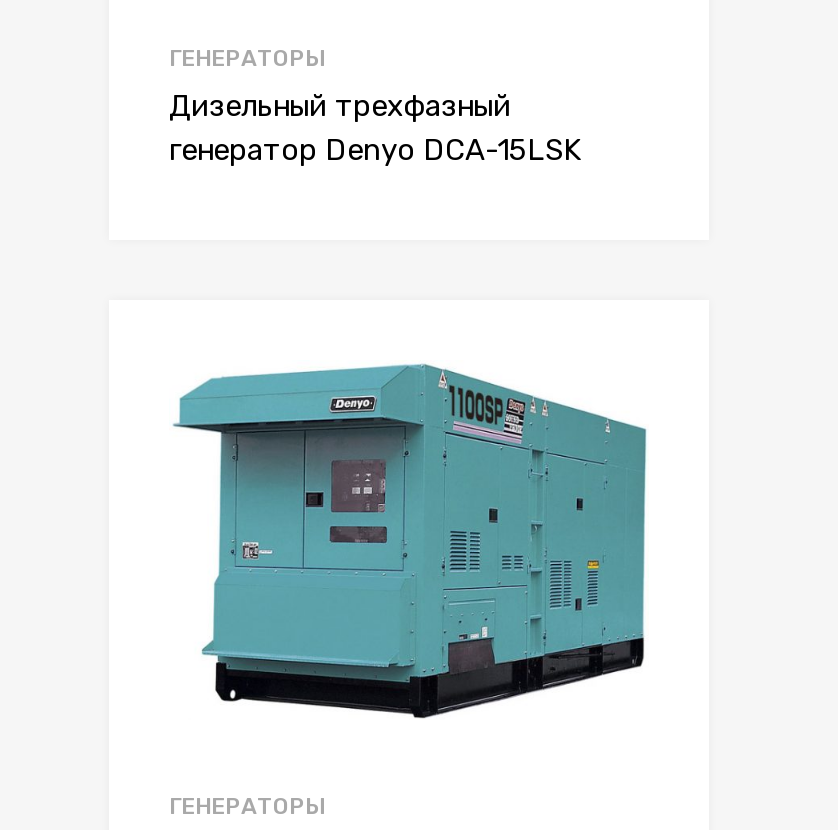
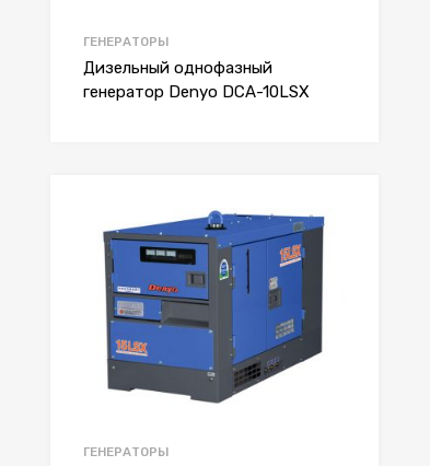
[169,88,511,124] Дизельный трехфазный -> [83,58,272,78] Дизельный однофазный
[169,132,581,168] генератор Denyo DCA-15LSK -> [83,82,310,102] генератор Denyo DCA-10LSX
[173,363,649,719] [image] -> [88,210,345,404] [image]

